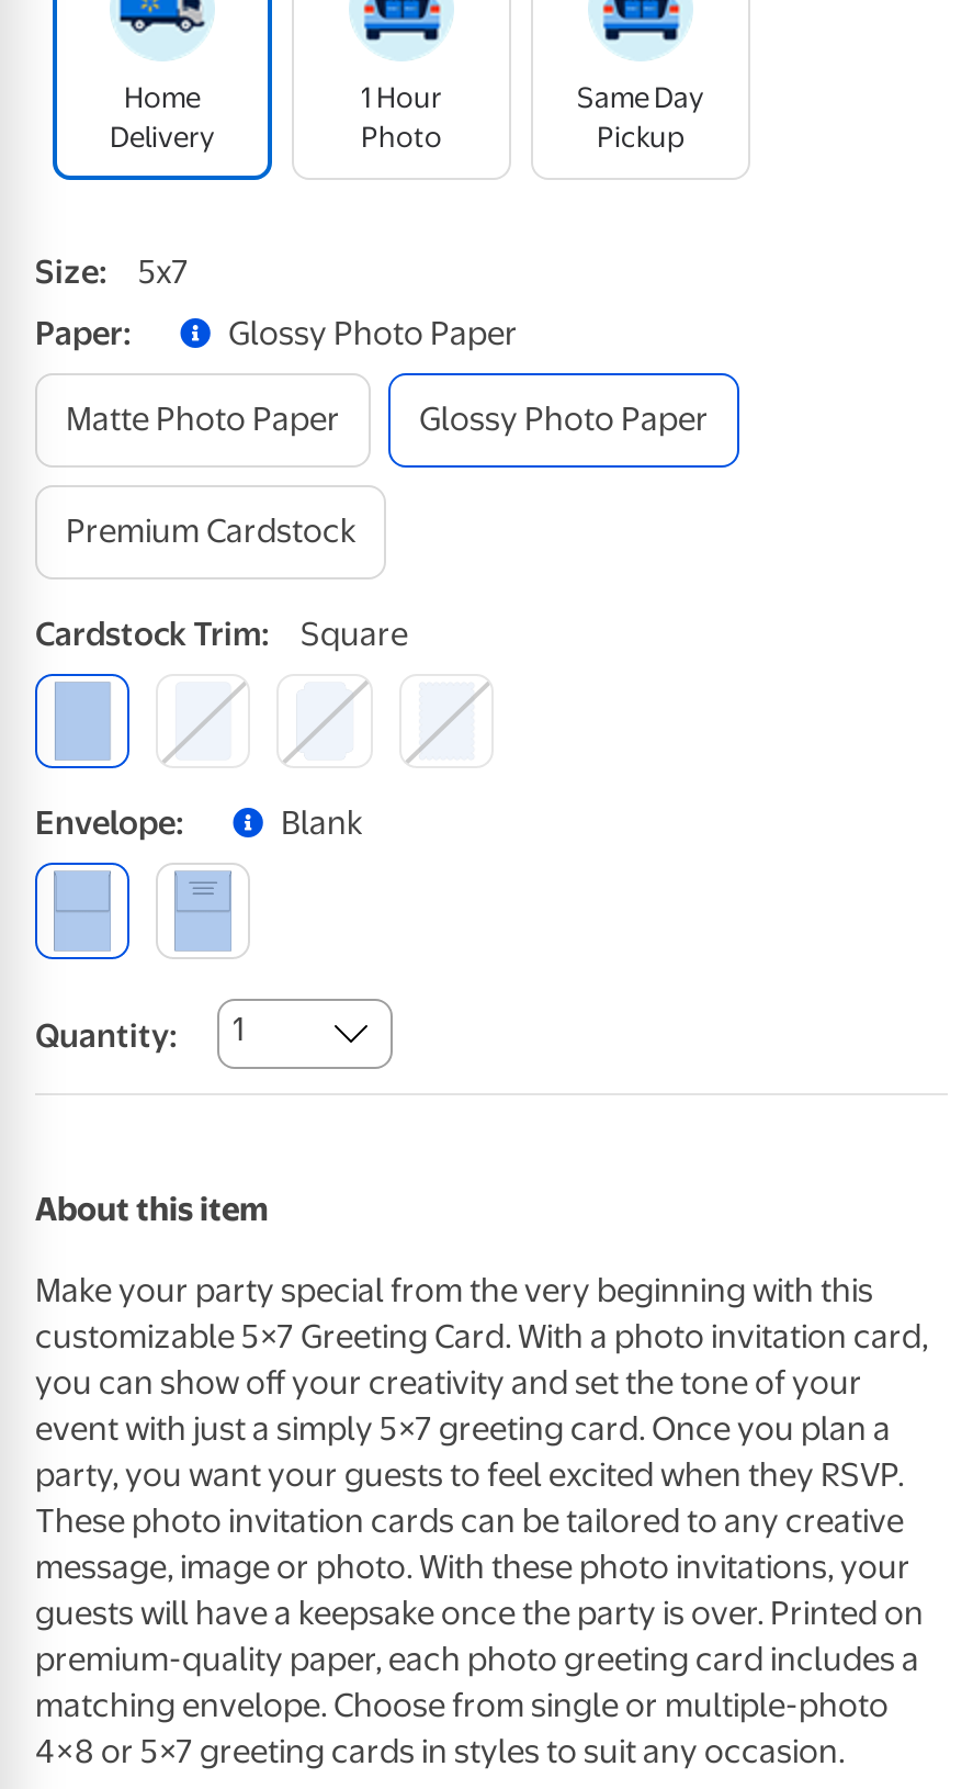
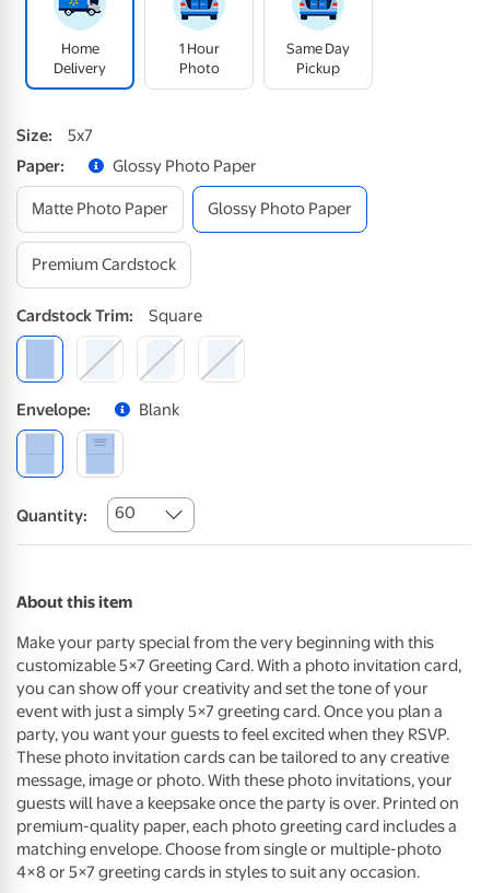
[35,1010,244,1055] Quantity: 1 -> [16,503,136,525] Quantity: 60

